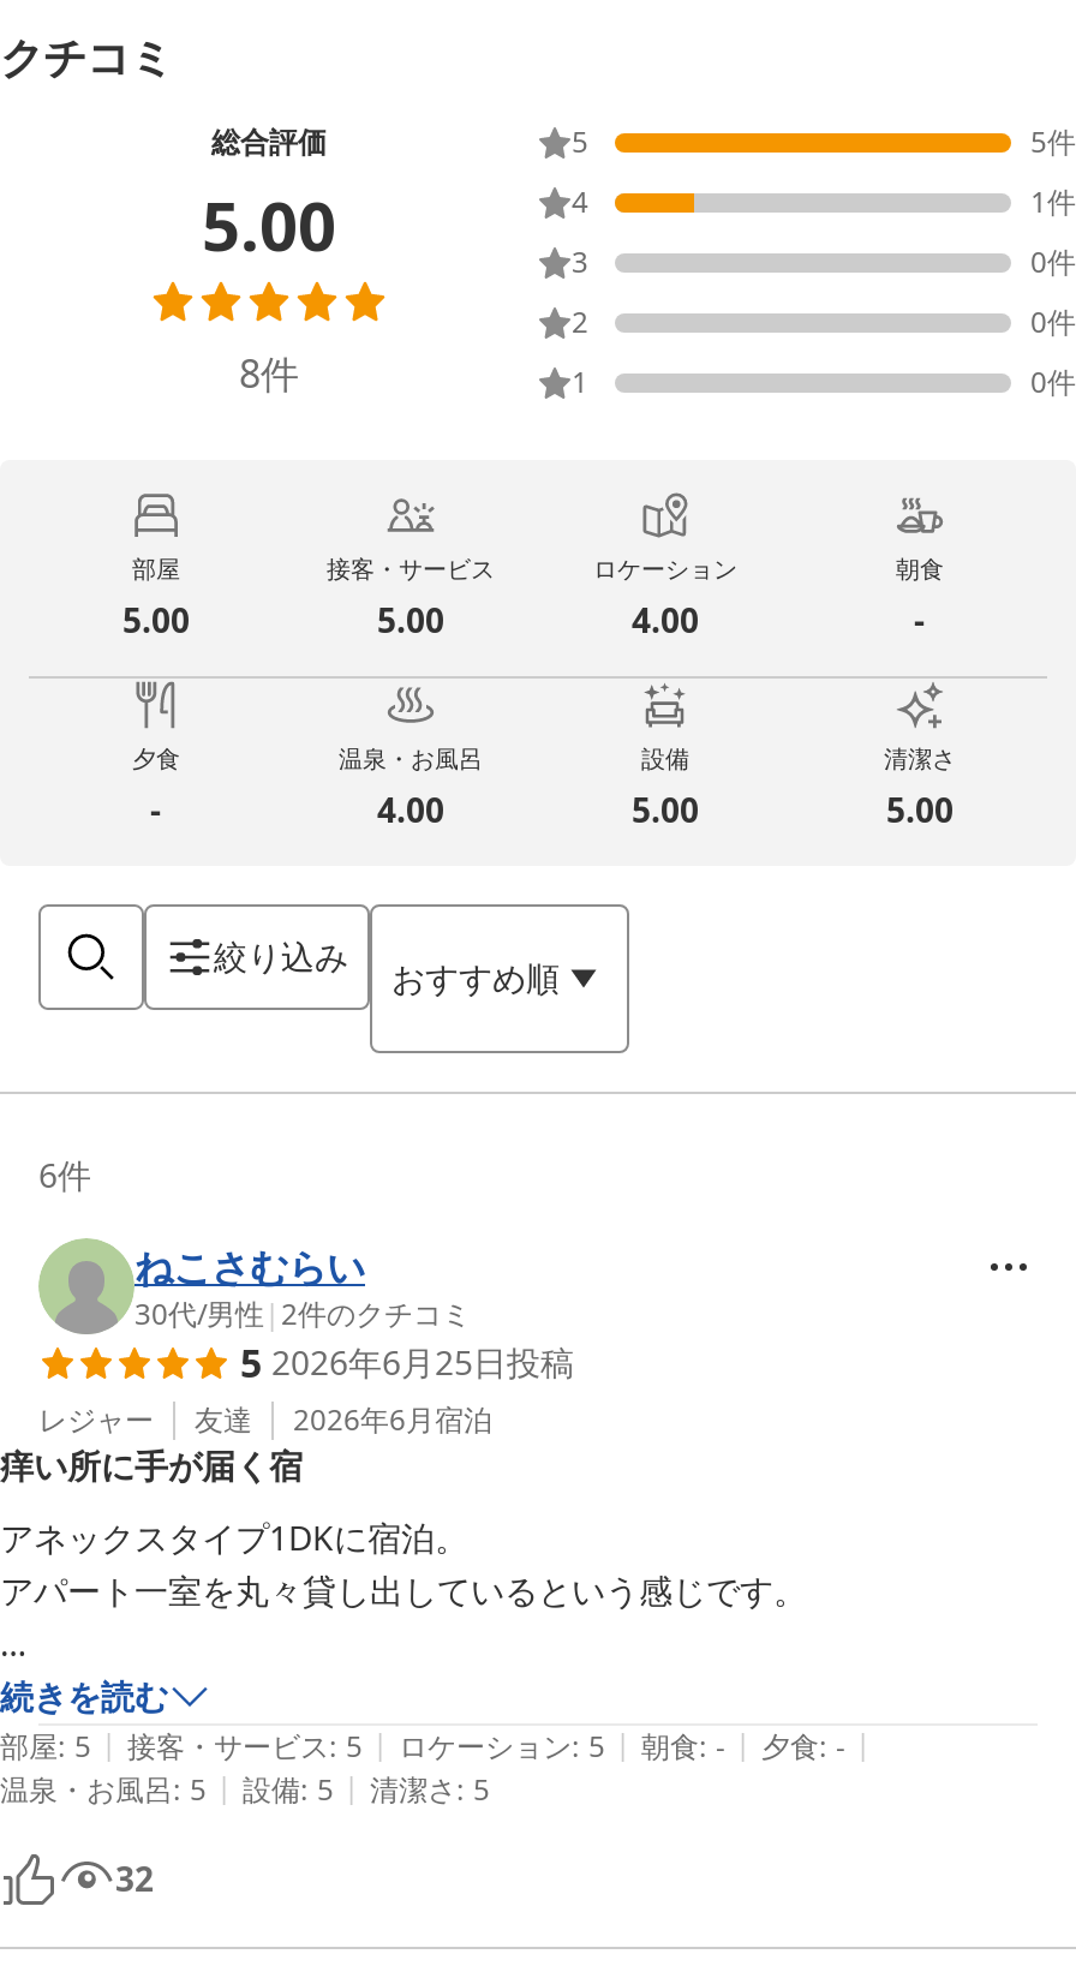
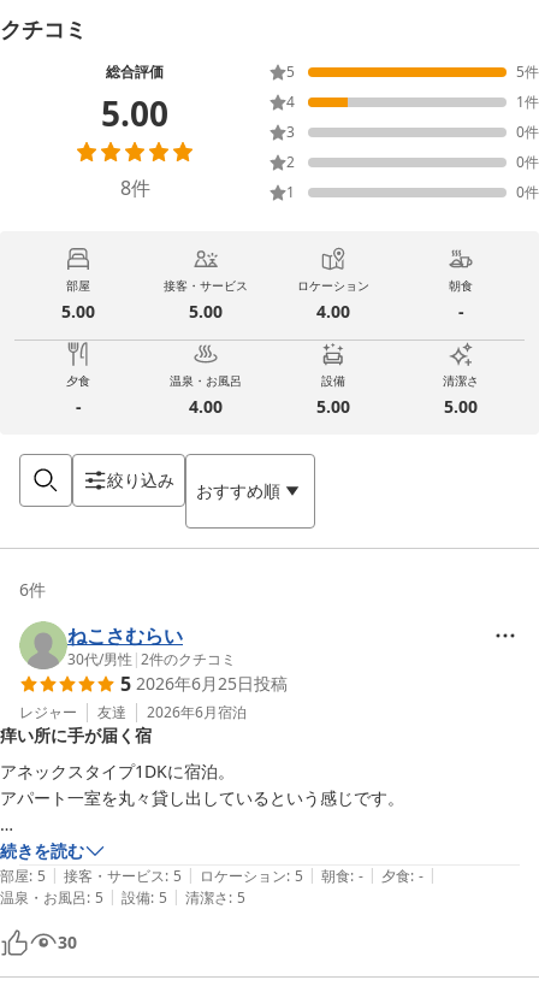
[115,1856,154,1901] 32 -> [58,931,77,953] 30

